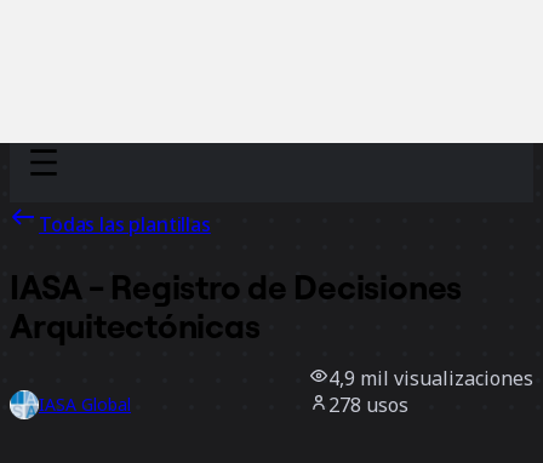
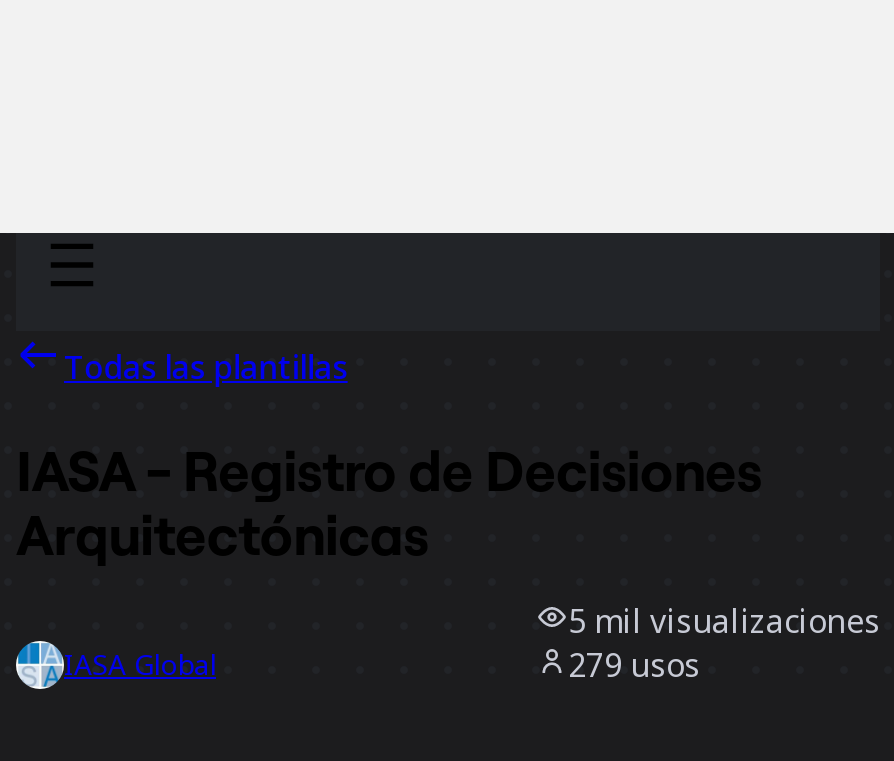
[328,364,533,391] 4,9 mil visualizaciones -> [568,598,880,642] 5 mil visualizaciones
[328,391,408,418] 278 usos -> [568,642,700,686] 279 usos

